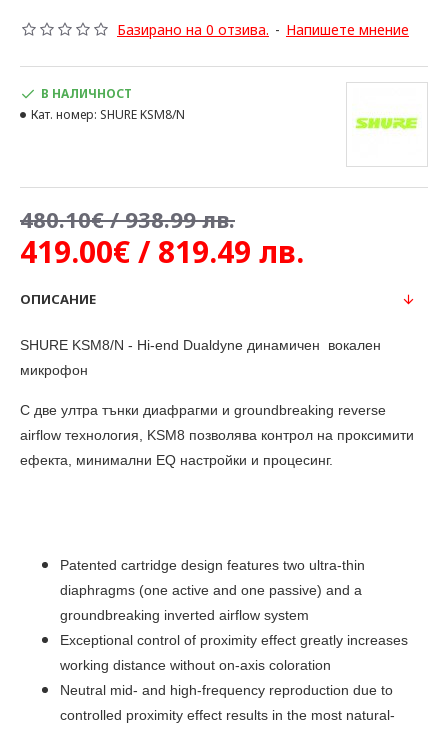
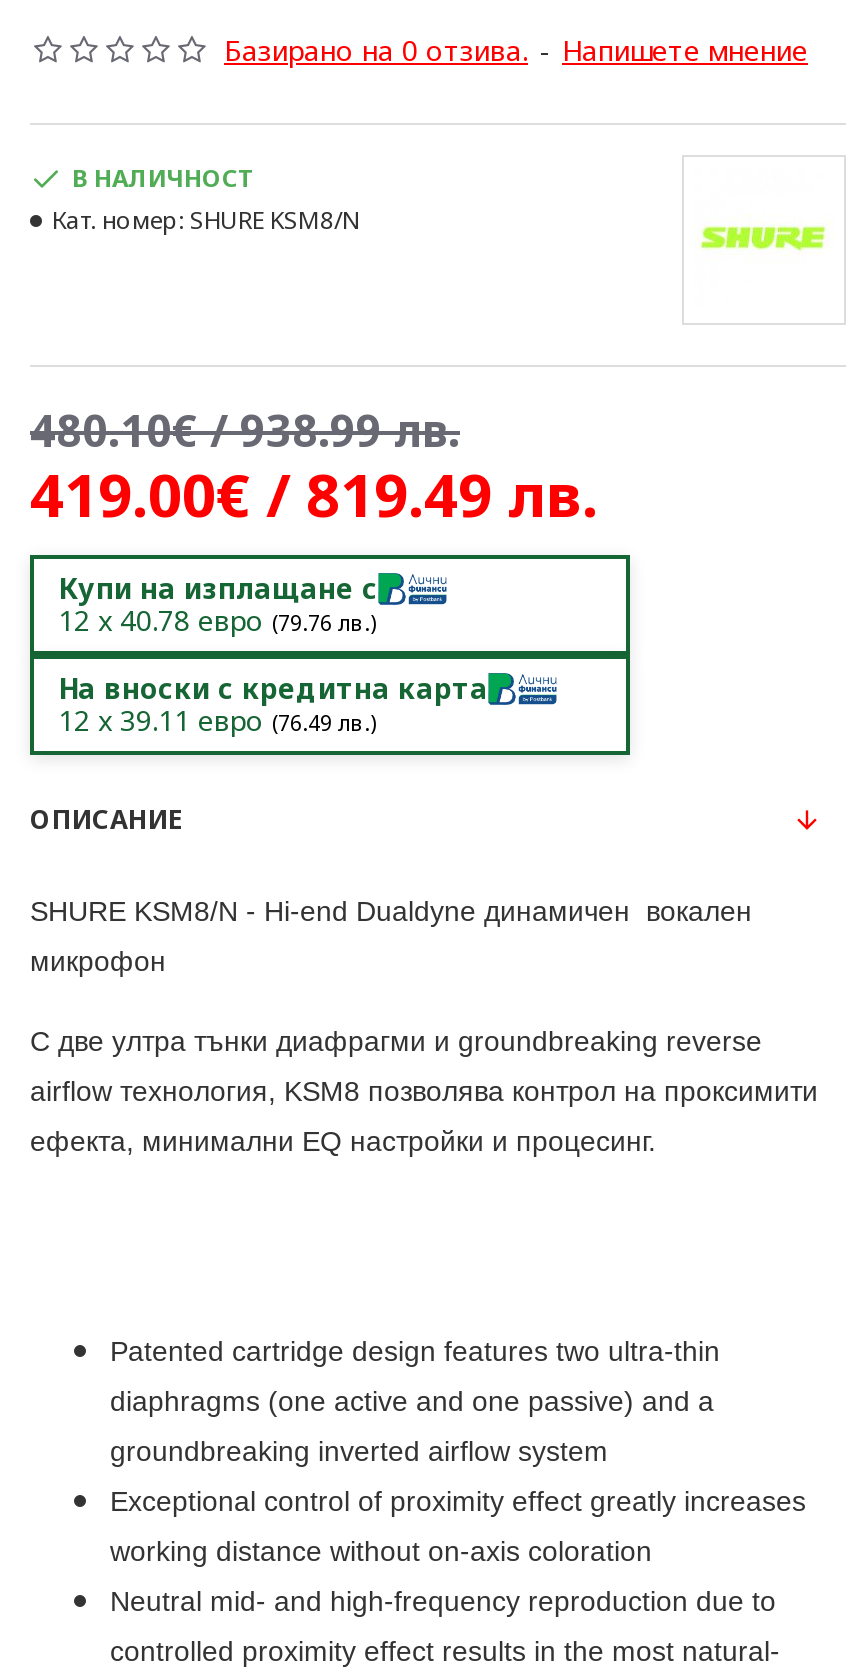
none -> [26,553,634,759] [image] | Купи на изплащане с | 12 x 40.78 евро (79.76 лв.) | На вноски с кредитна карта | 12 x 39.11 евро (76.49 лв.)

